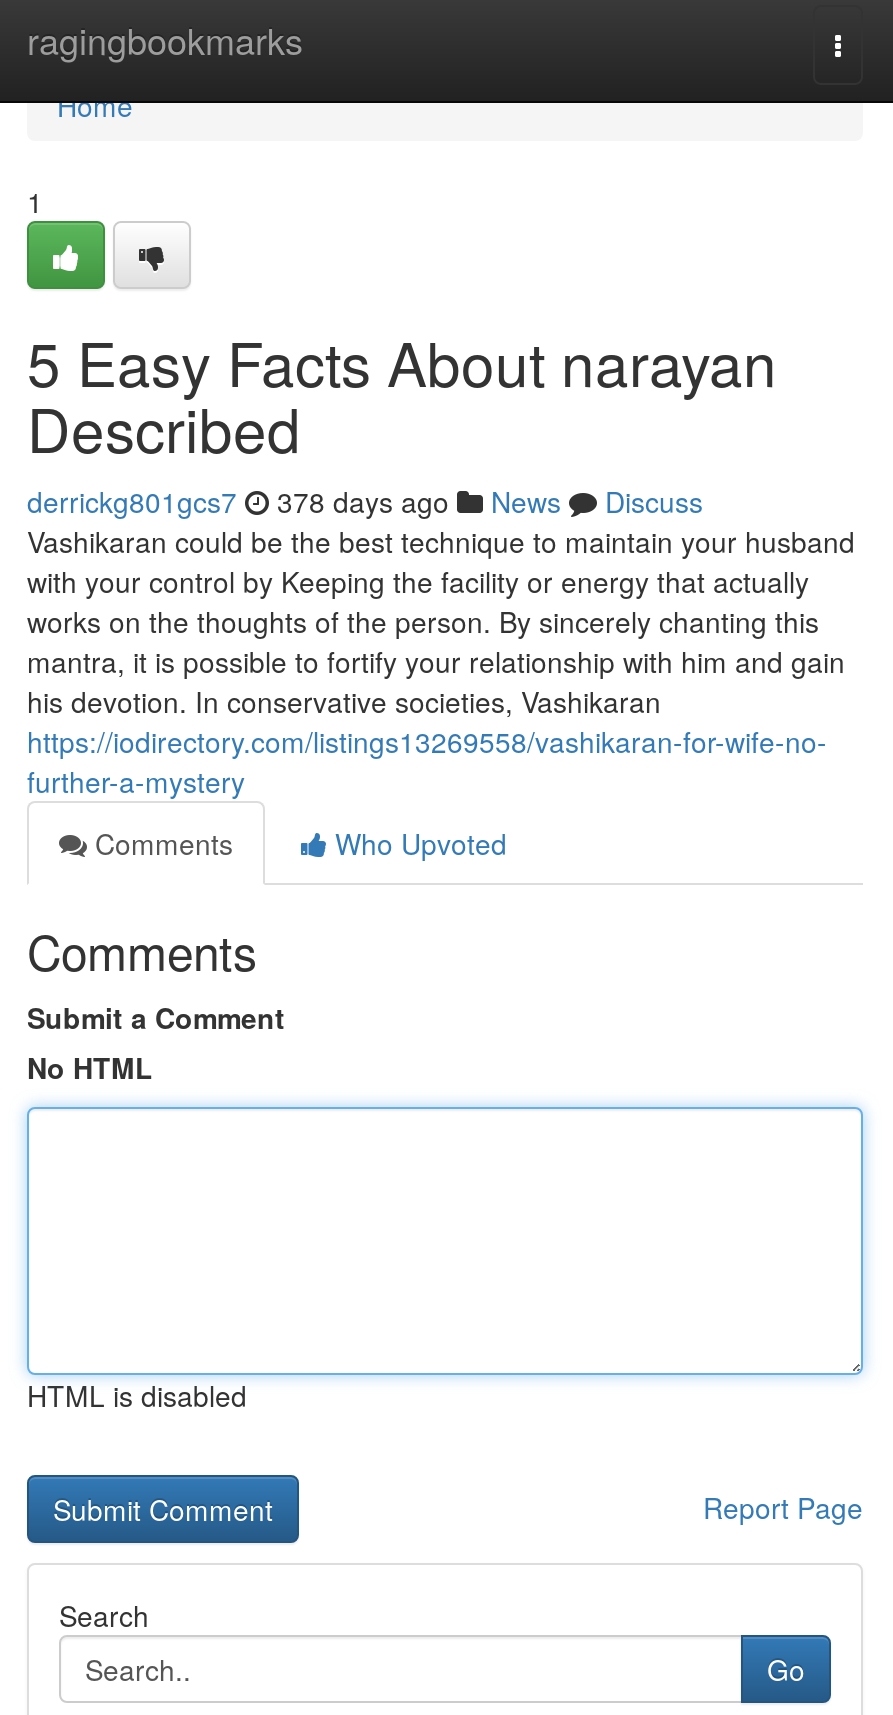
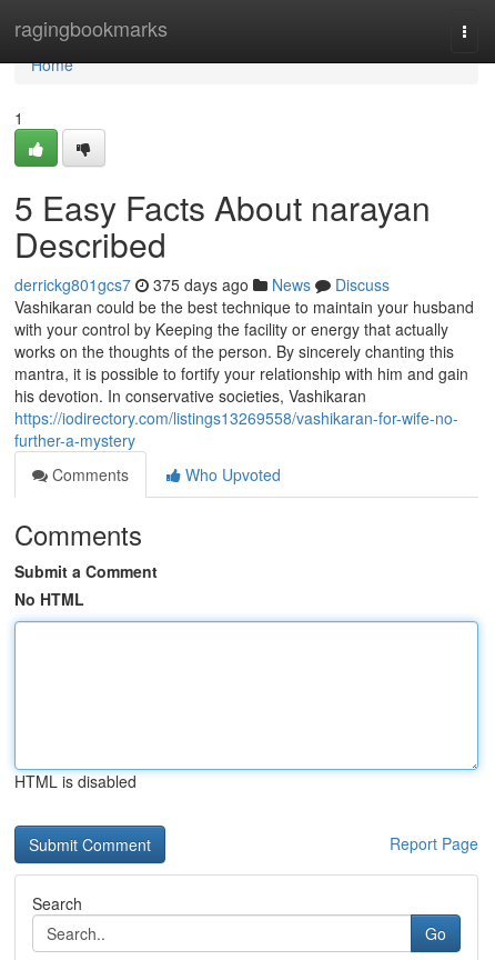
[27,481,703,521] derrickg801gcs7 378 days ago News Discuss -> [14,273,390,296] derrickg801gcs7 375 days ago News Discuss

